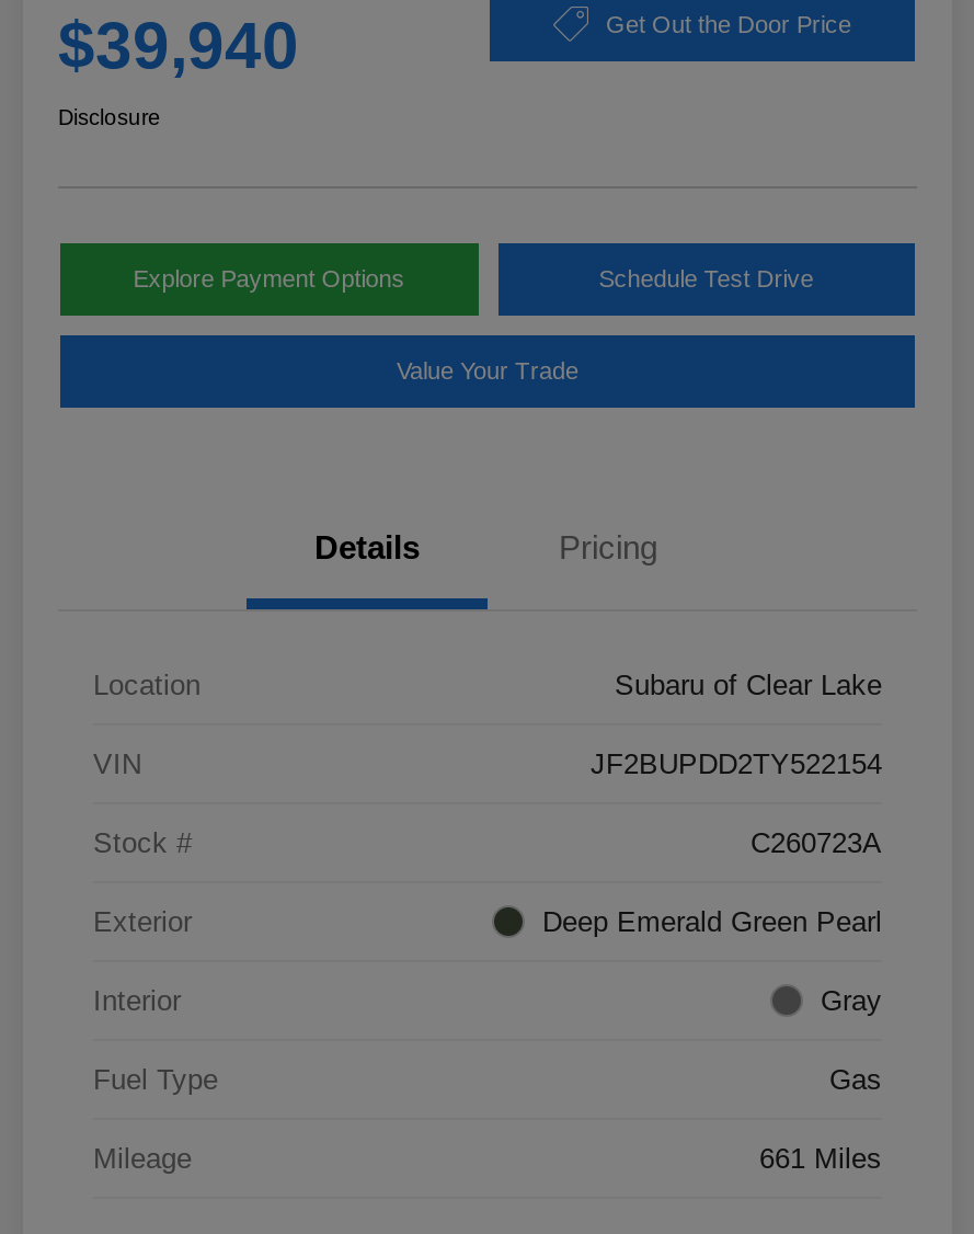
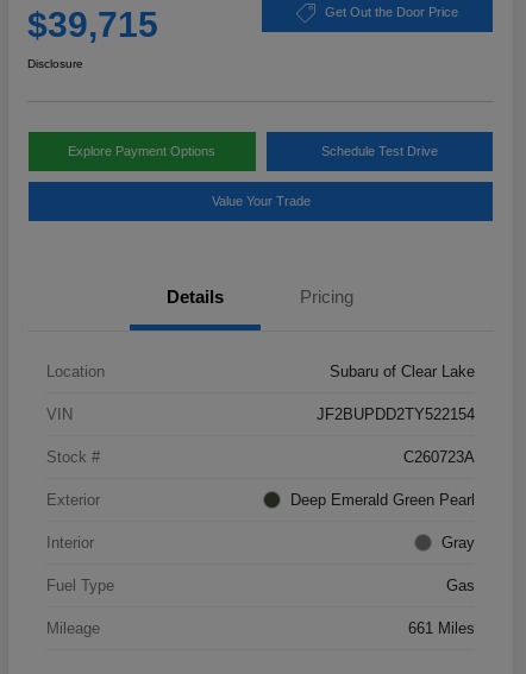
[58,9,299,81] $39,940 -> [27,5,158,44] $39,715

